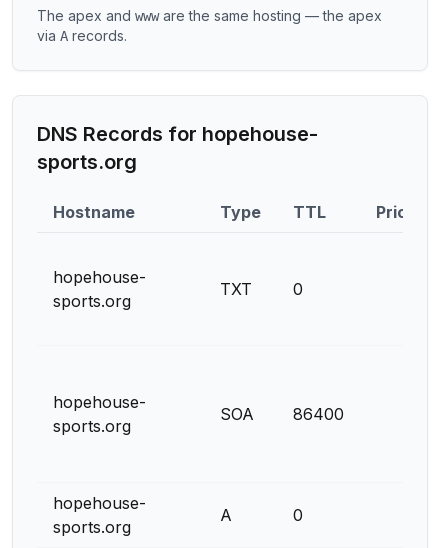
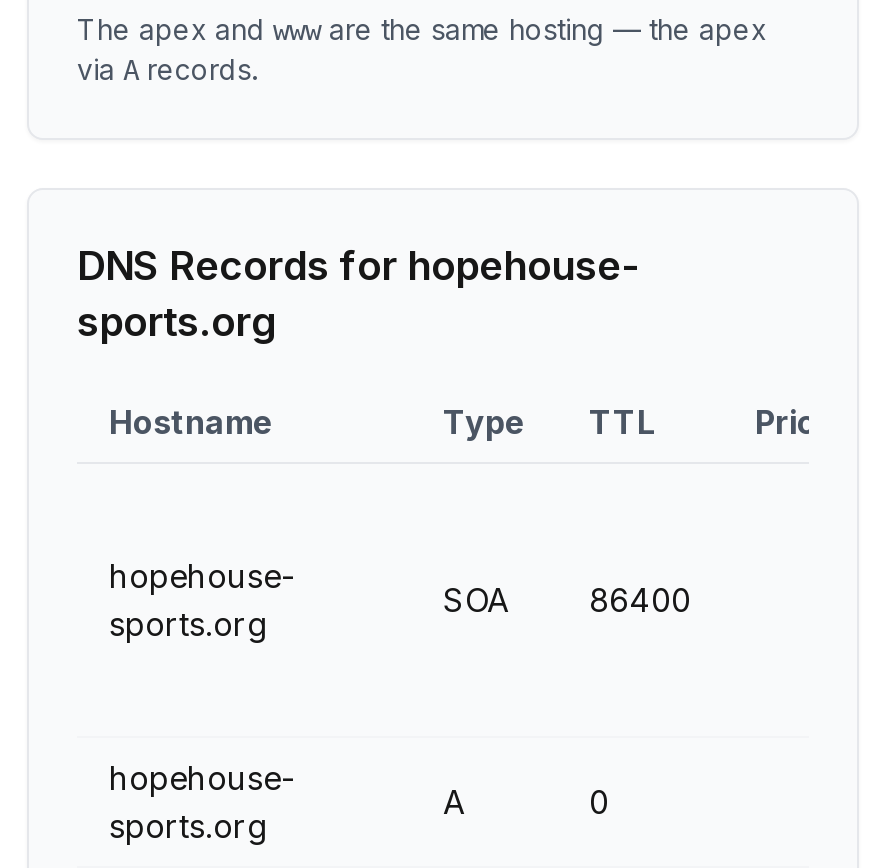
[53,267,146,311] hopehouse- | sports.org -> none
[220,279,303,299] TXT | 0 -> none

